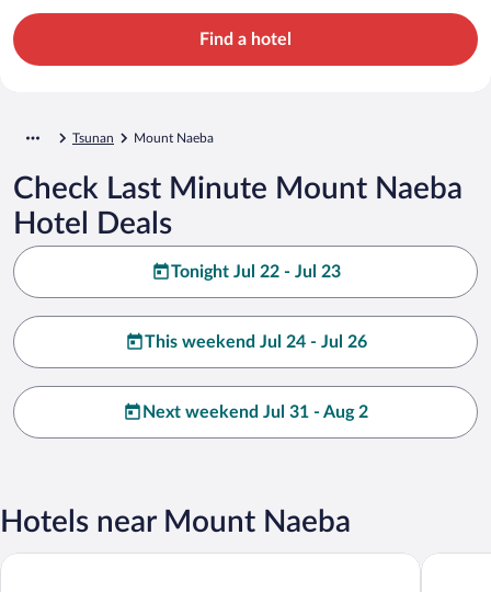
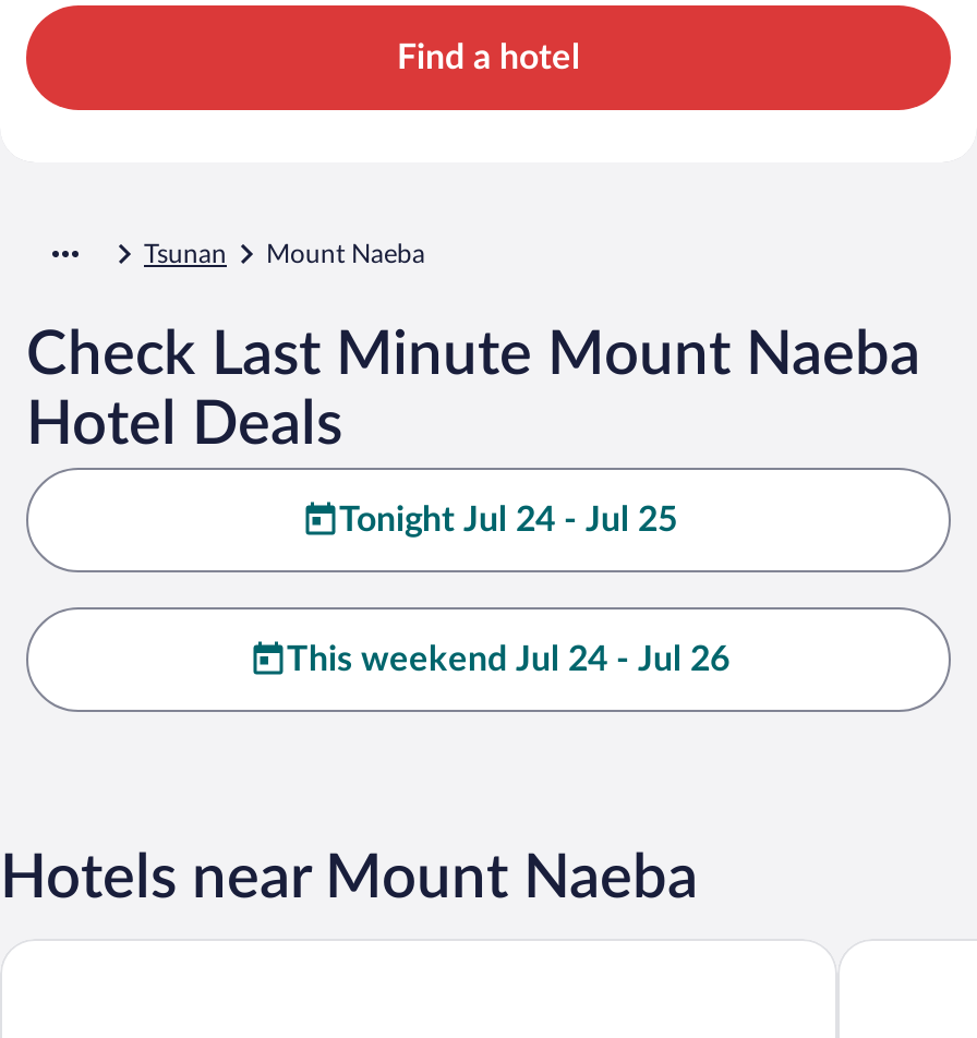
[170,263,340,280] Tonight Jul 22 - Jul 23 -> [339,502,677,537] Tonight Jul 24 - Jul 25
[142,403,368,421] Next weekend Jul 31 - Aug 2 -> none

